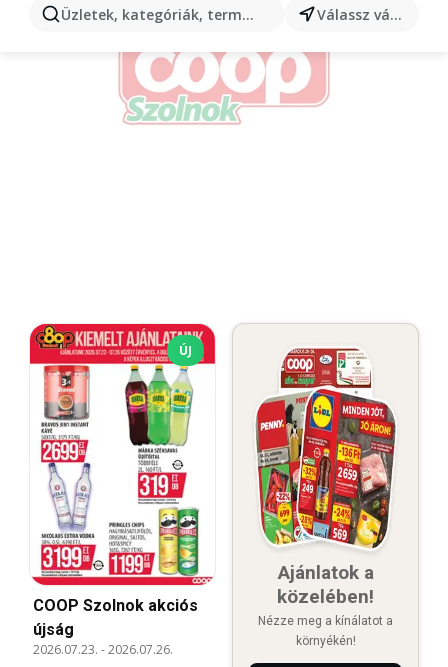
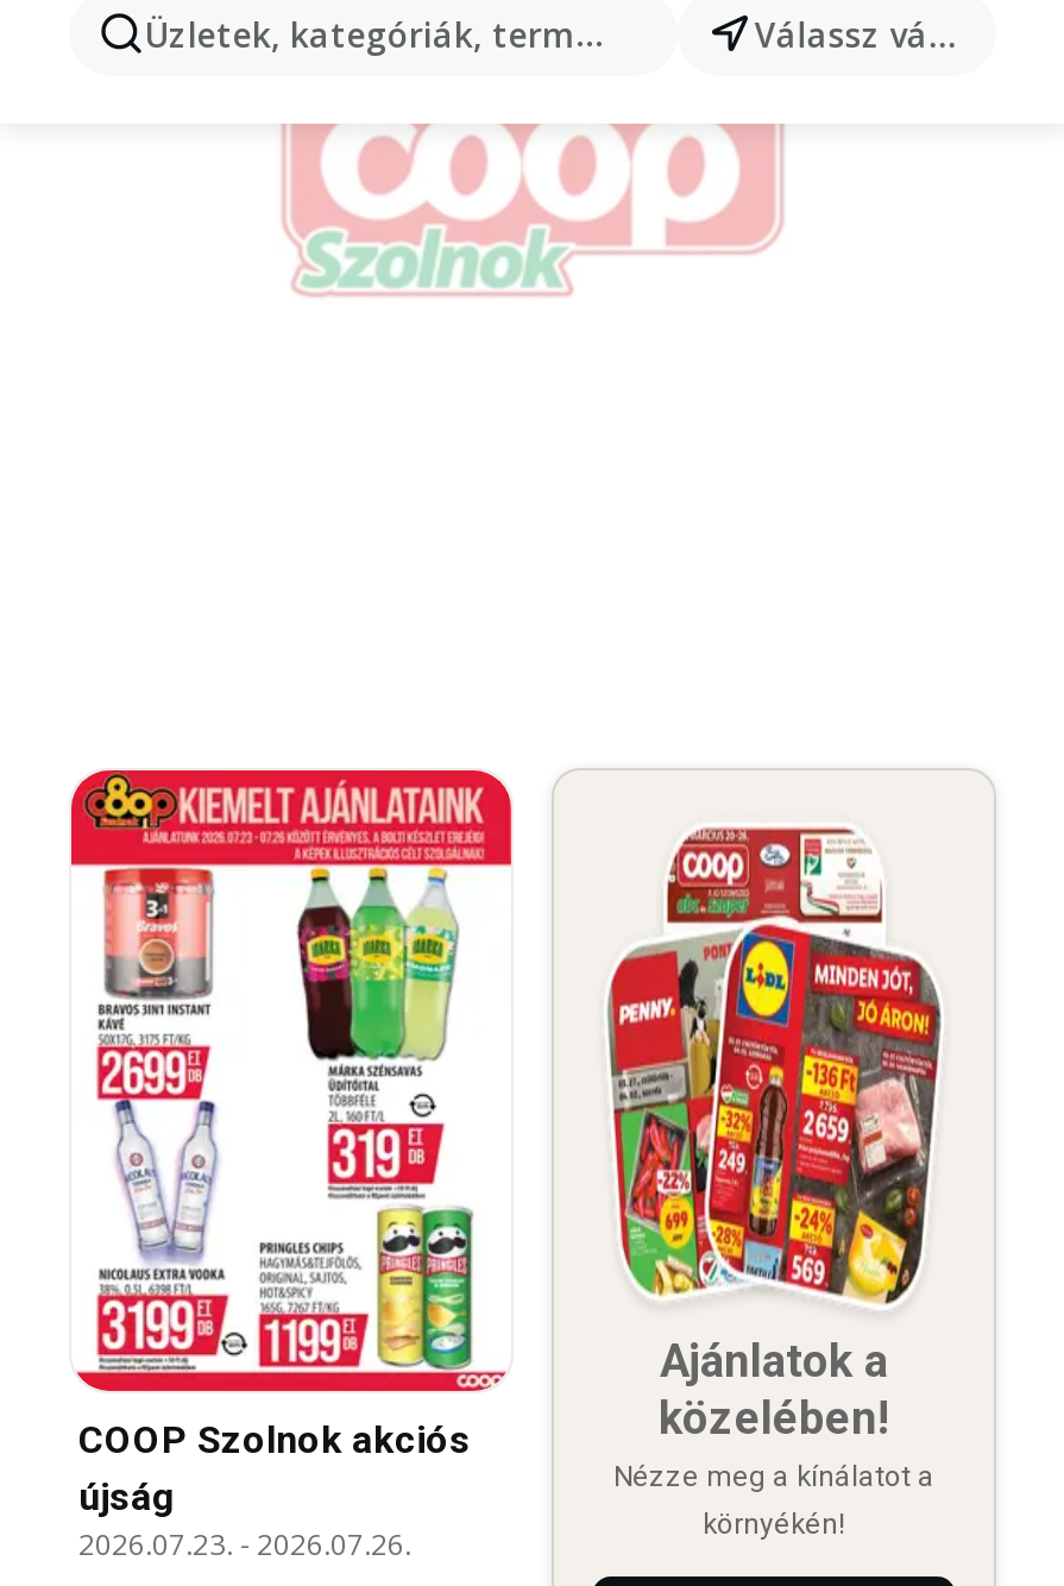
[179,342,192,359] ÚJ -> none

